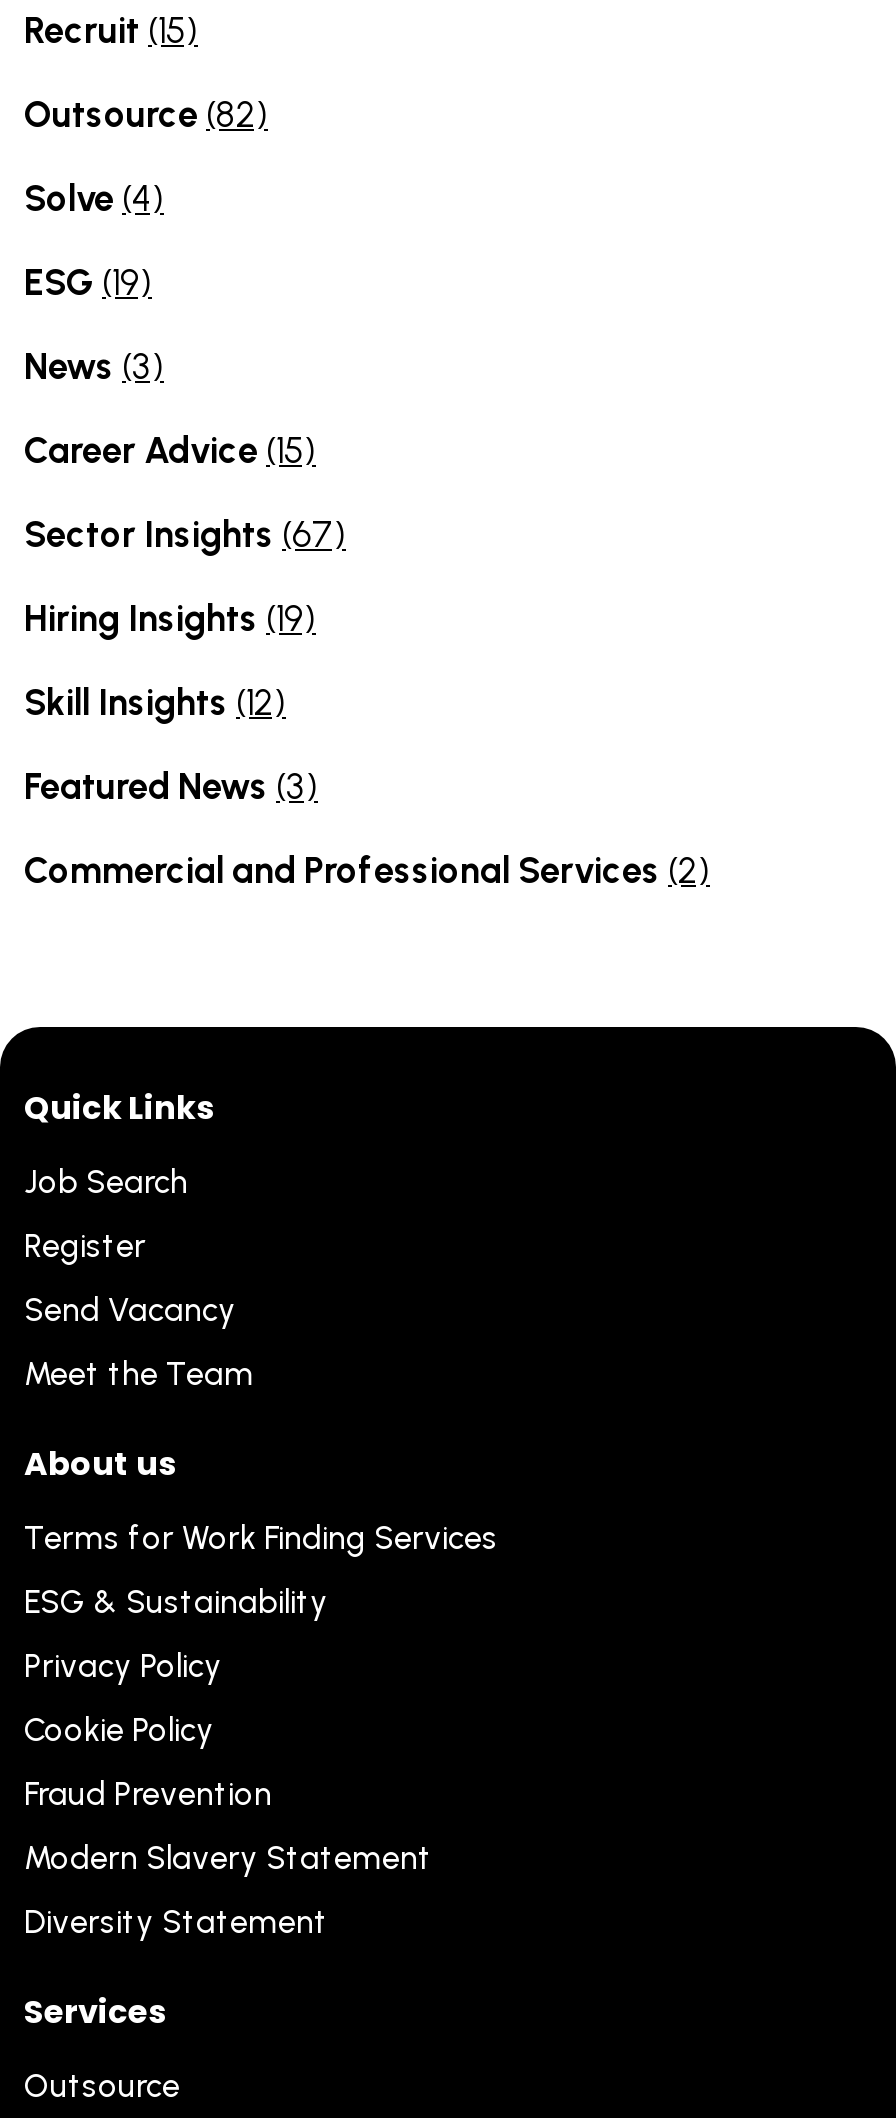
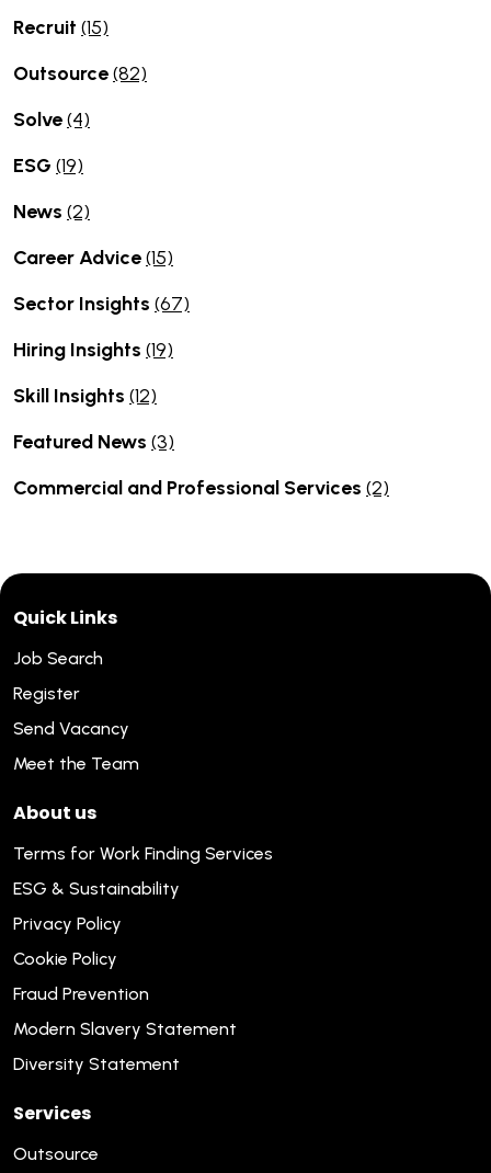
[24,344,164,388] News (3) -> [13,199,90,223] News (2)

